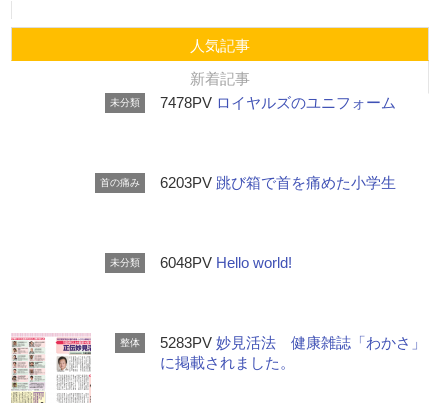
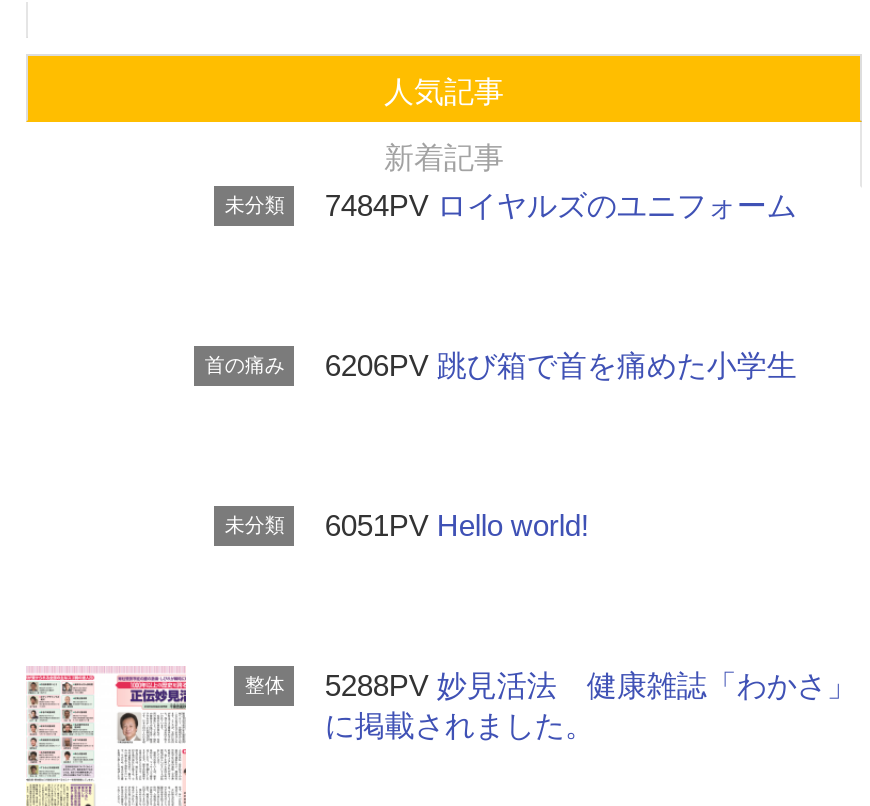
[160,94,396,111] 7478PVロイヤルズのユニフォーム -> [325,188,797,222] 7484PVロイヤルズのユニフォーム
[160,174,396,191] 6203PV跳び箱で首を痛めた小学生 -> [325,348,797,382] 6206PV跳び箱で首を痛めた小学生
[160,254,292,271] 6048PV Hello world! -> [325,508,589,542] 6051PV Hello world!
[160,334,426,351] 5283PV妙見活法 健康雑誌「わかさ」 -> [325,668,857,702] 5288PV妙見活法 健康雑誌「わかさ」

